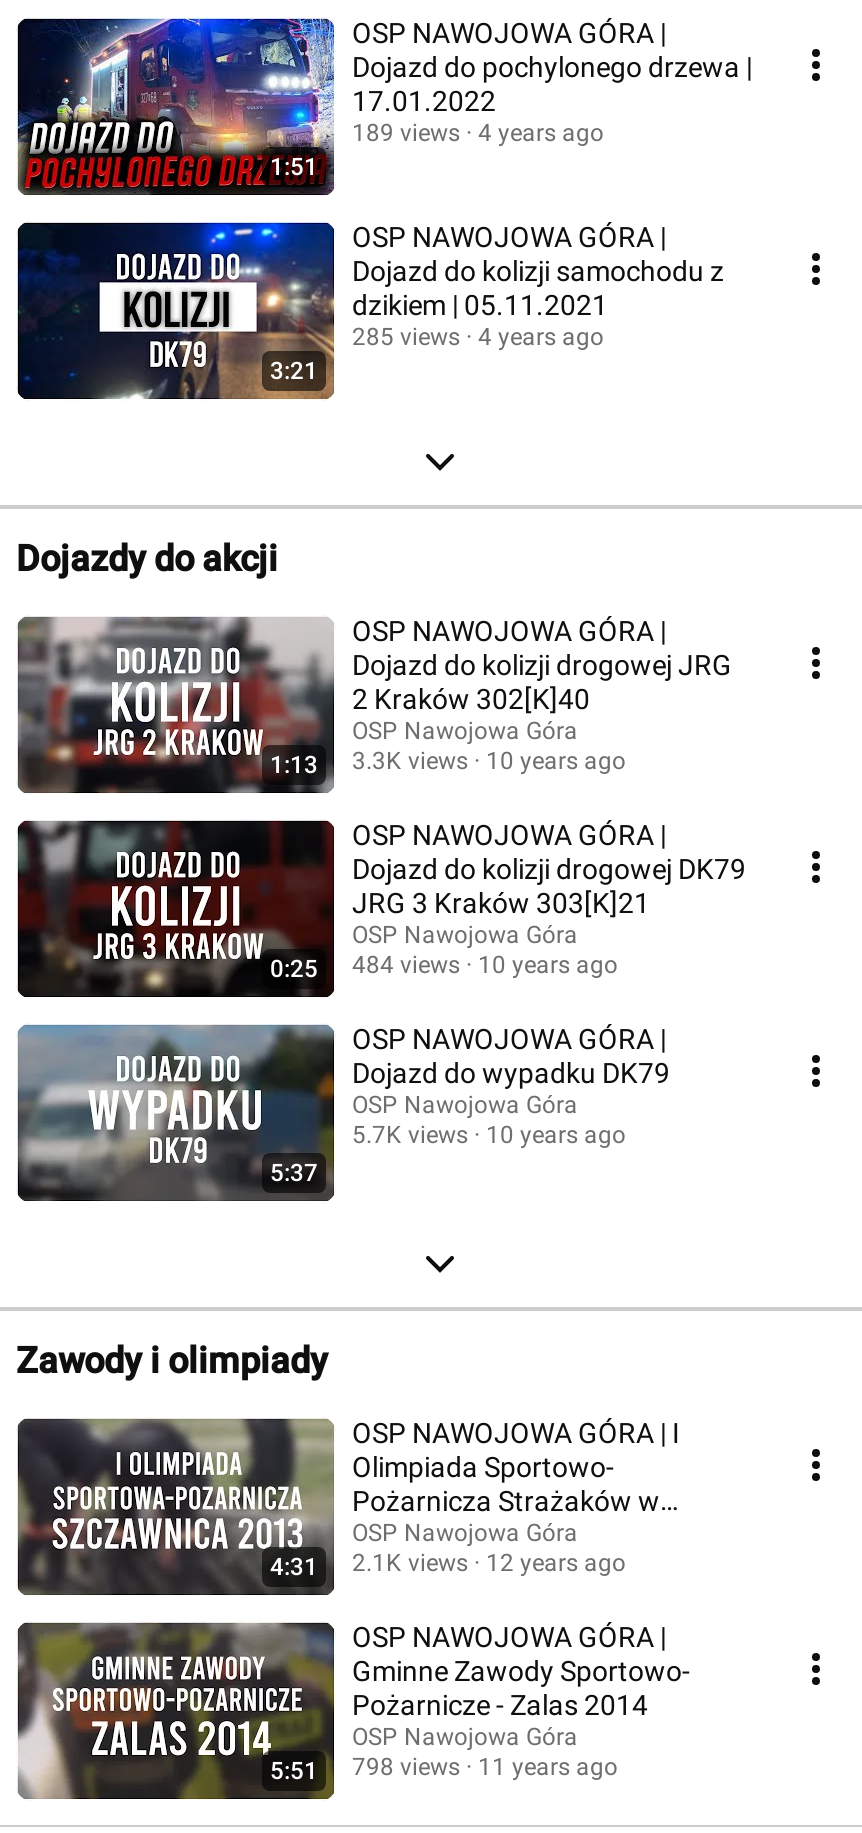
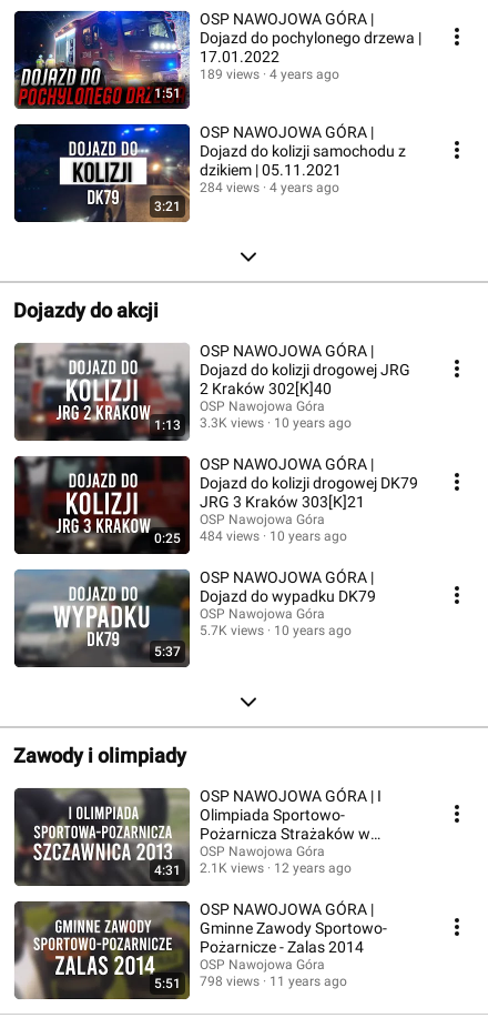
[352,322,604,350] 285 views 4 years ago -> [200,179,339,195] 284 views 4 years ago

